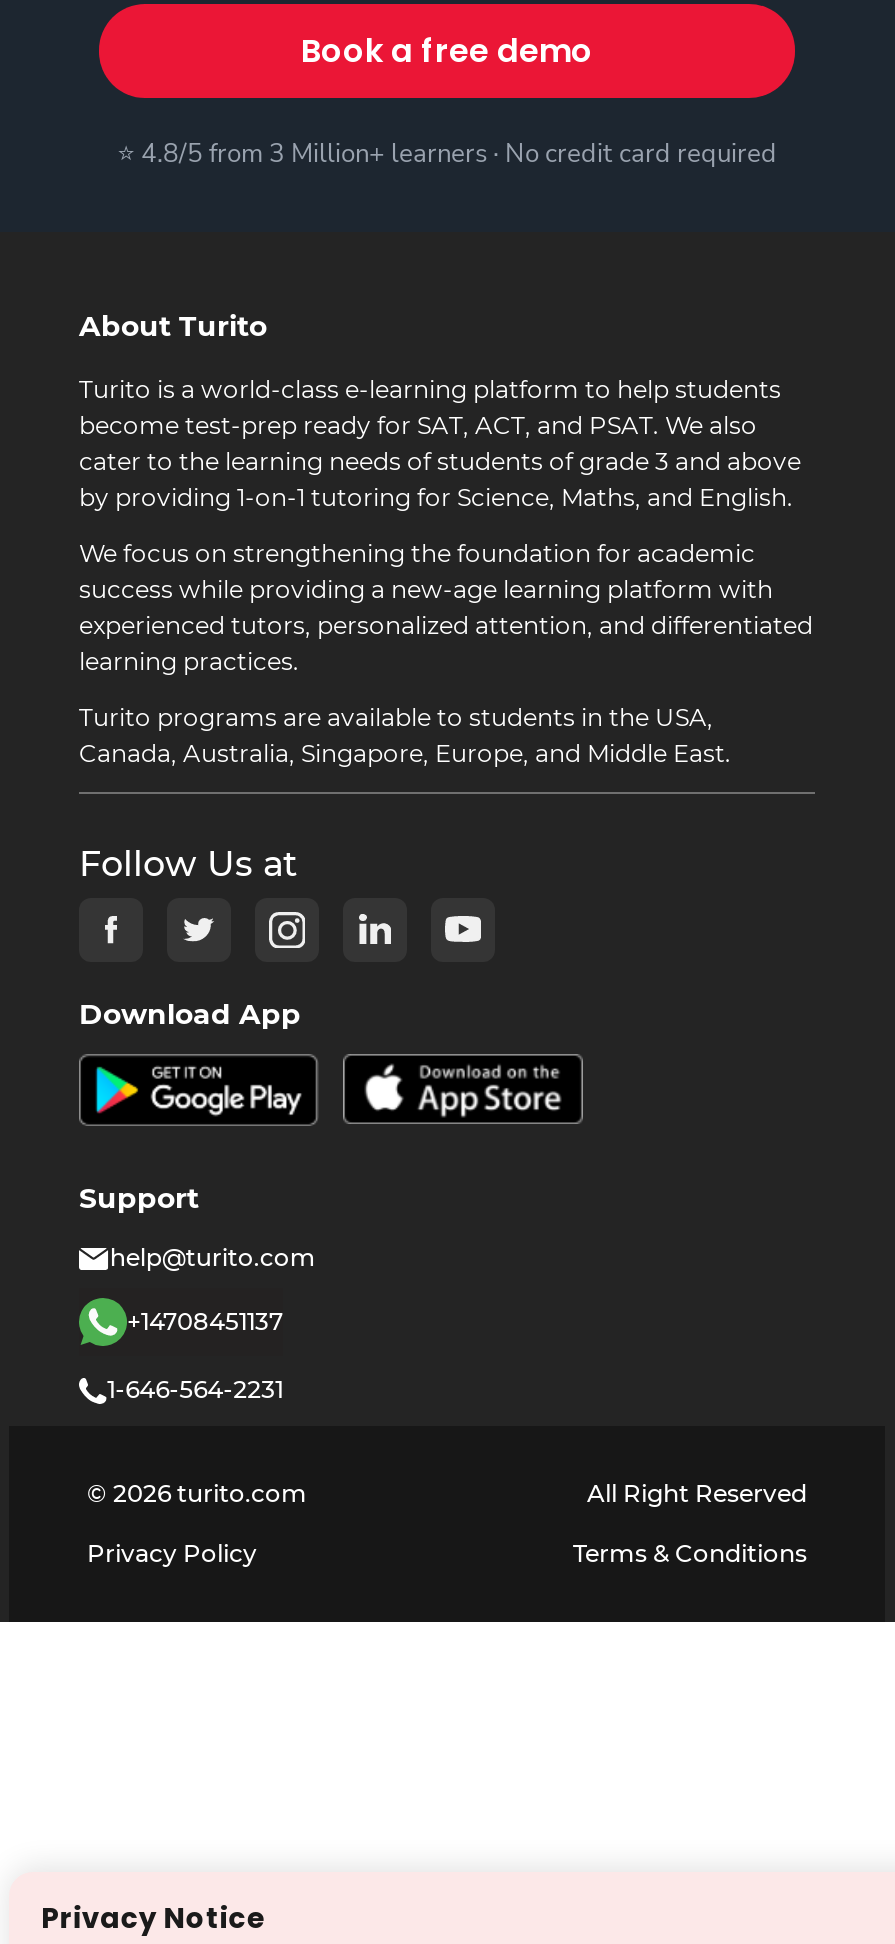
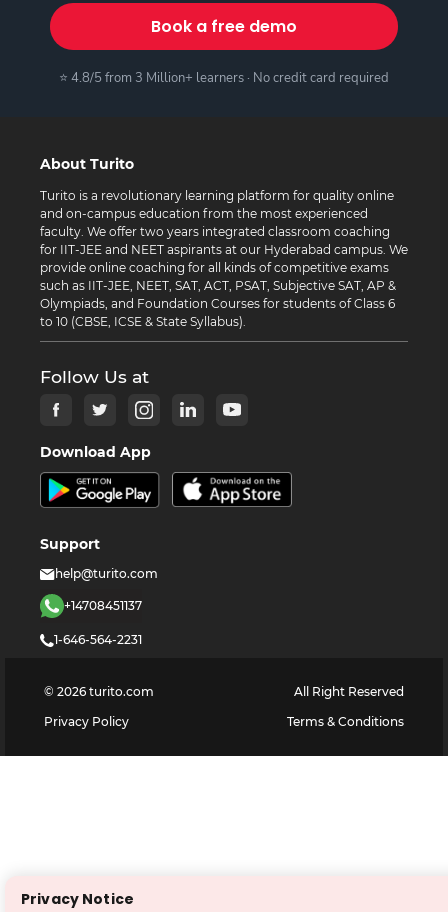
[79,373,813,767] Turito is a world-class e-learning platform to help students | become test-prep ready for SAT, ACT, and PSAT. We also | cater to the learning needs of students of grade 3 and above | by providing 1-on-1 tutoring for Science, Maths, and English. | We focus on strengthening the foundation for academic | success while providing a new-age learning platform with | experienced tutors, personalized attention, and differentiated | learning practices. | Turito programs are available to students in the USA, | Canada, Australia, Singapore, Europe, and Middle East. -> [40,188,408,329] Turito is a revolutionary learning platform for quality online | and on-campus education from the most experienced | faculty. We offer two years integrated classroom coaching | for IIT-JEE and NEET aspirants at our Hyderabad campus. We | provide online coaching for all kinds of competitive exams | such as IIT-JEE, NEET, SAT, ACT, PSAT, Subjective SAT, AP & | Olympiads, and Foundation Courses for students of Class 6 | to 10 (CBSE, ICSE & State Syllabus).

